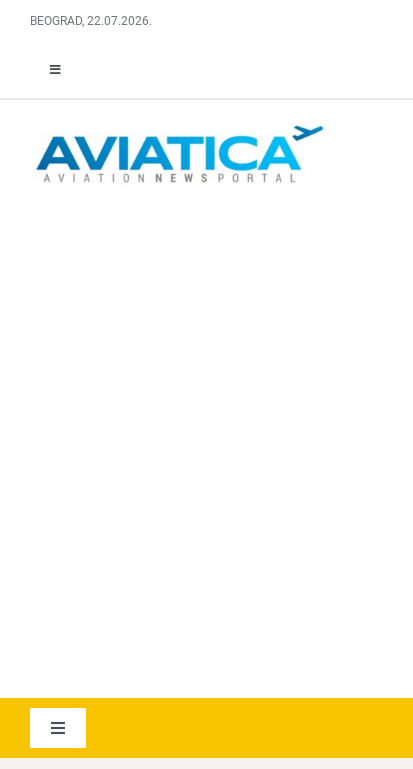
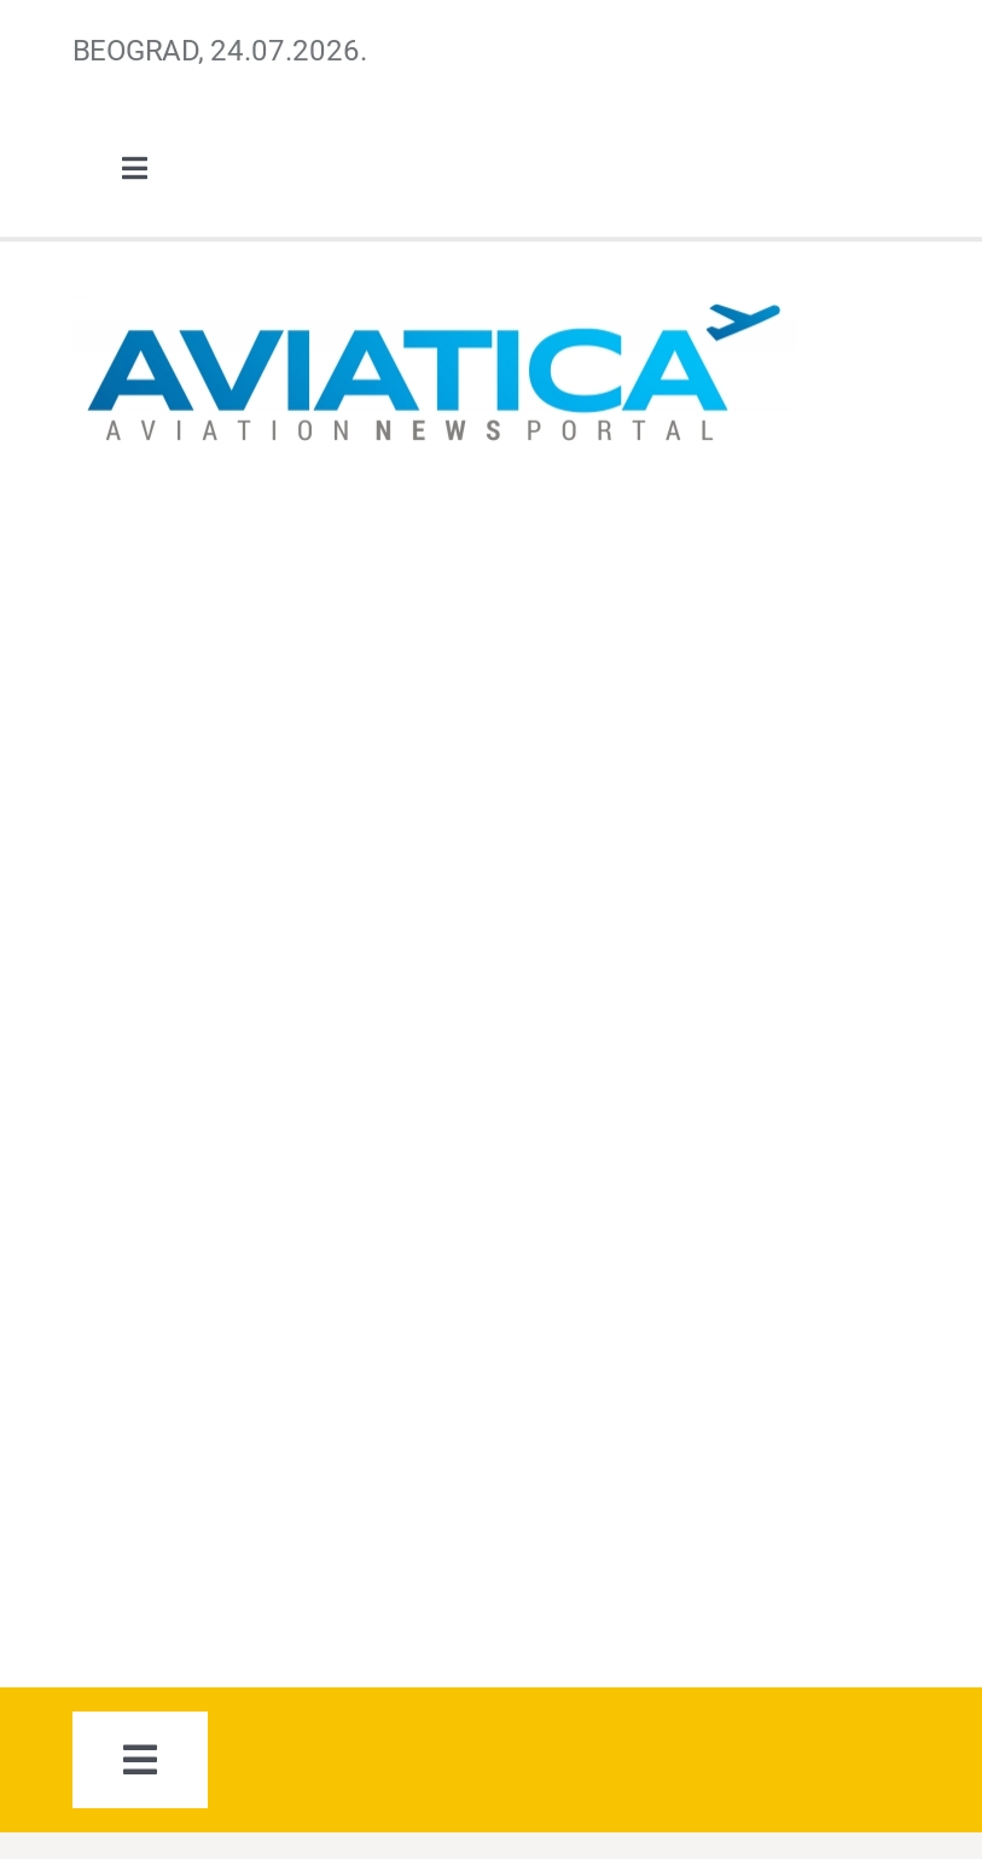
[30,14,152,28] BEOGRAD, 22.07.2026. -> [72,34,367,68] BEOGRAD, 24.07.2026.

